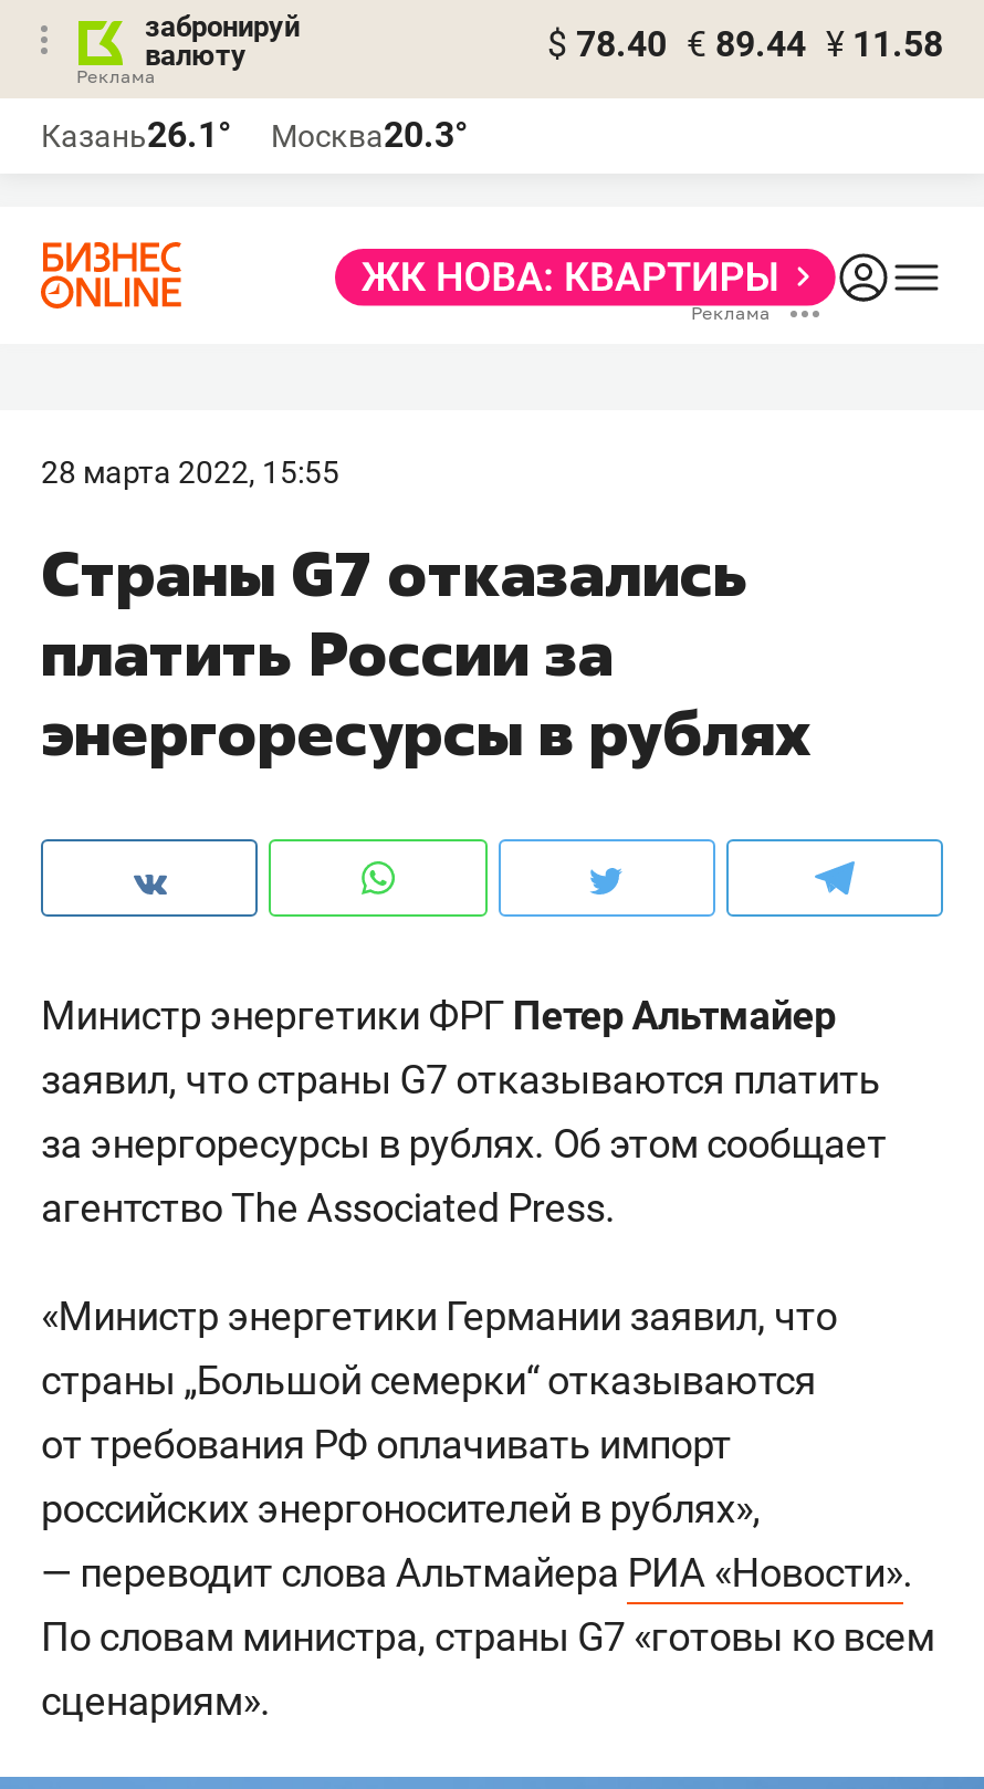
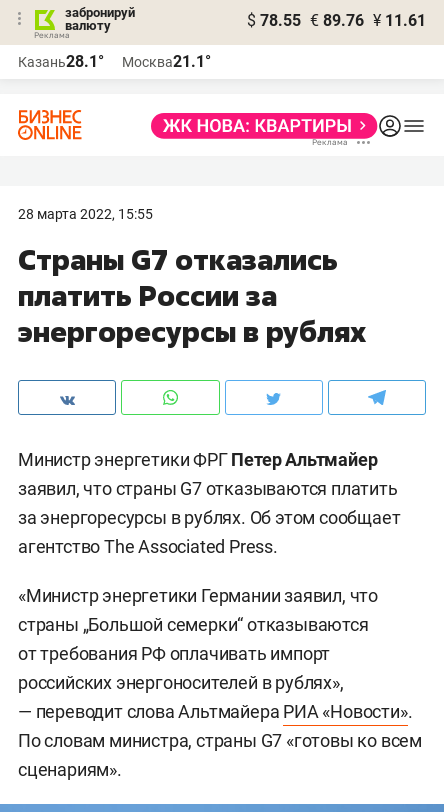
[547,23,943,65] $ 78.40 € 89.44 ¥ 11.58 -> [247,11,426,30] $ 78.55 € 89.76 ¥ 11.61
[41,114,231,156] Казань26.1° -> [18,52,104,71] Казань28.1°
[271,114,468,156] Москва20.3° -> [122,52,211,71] Москва21.1°

